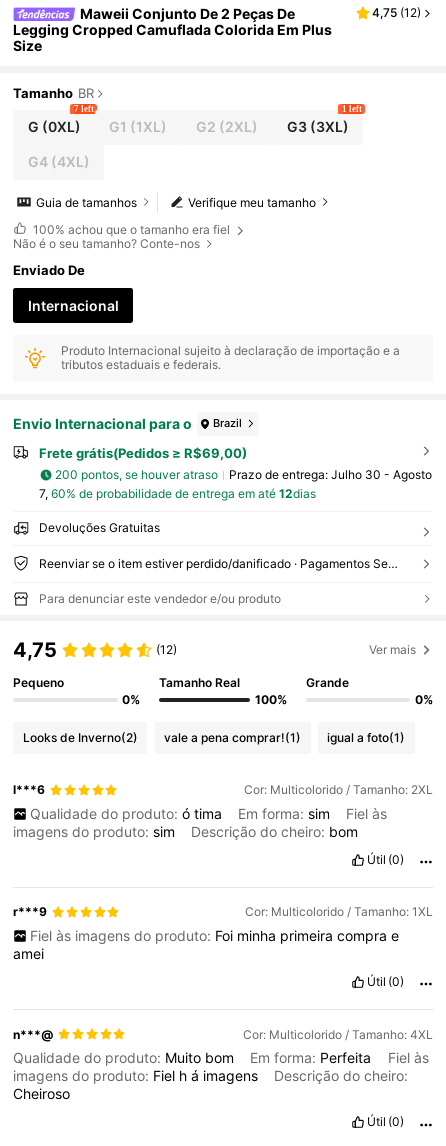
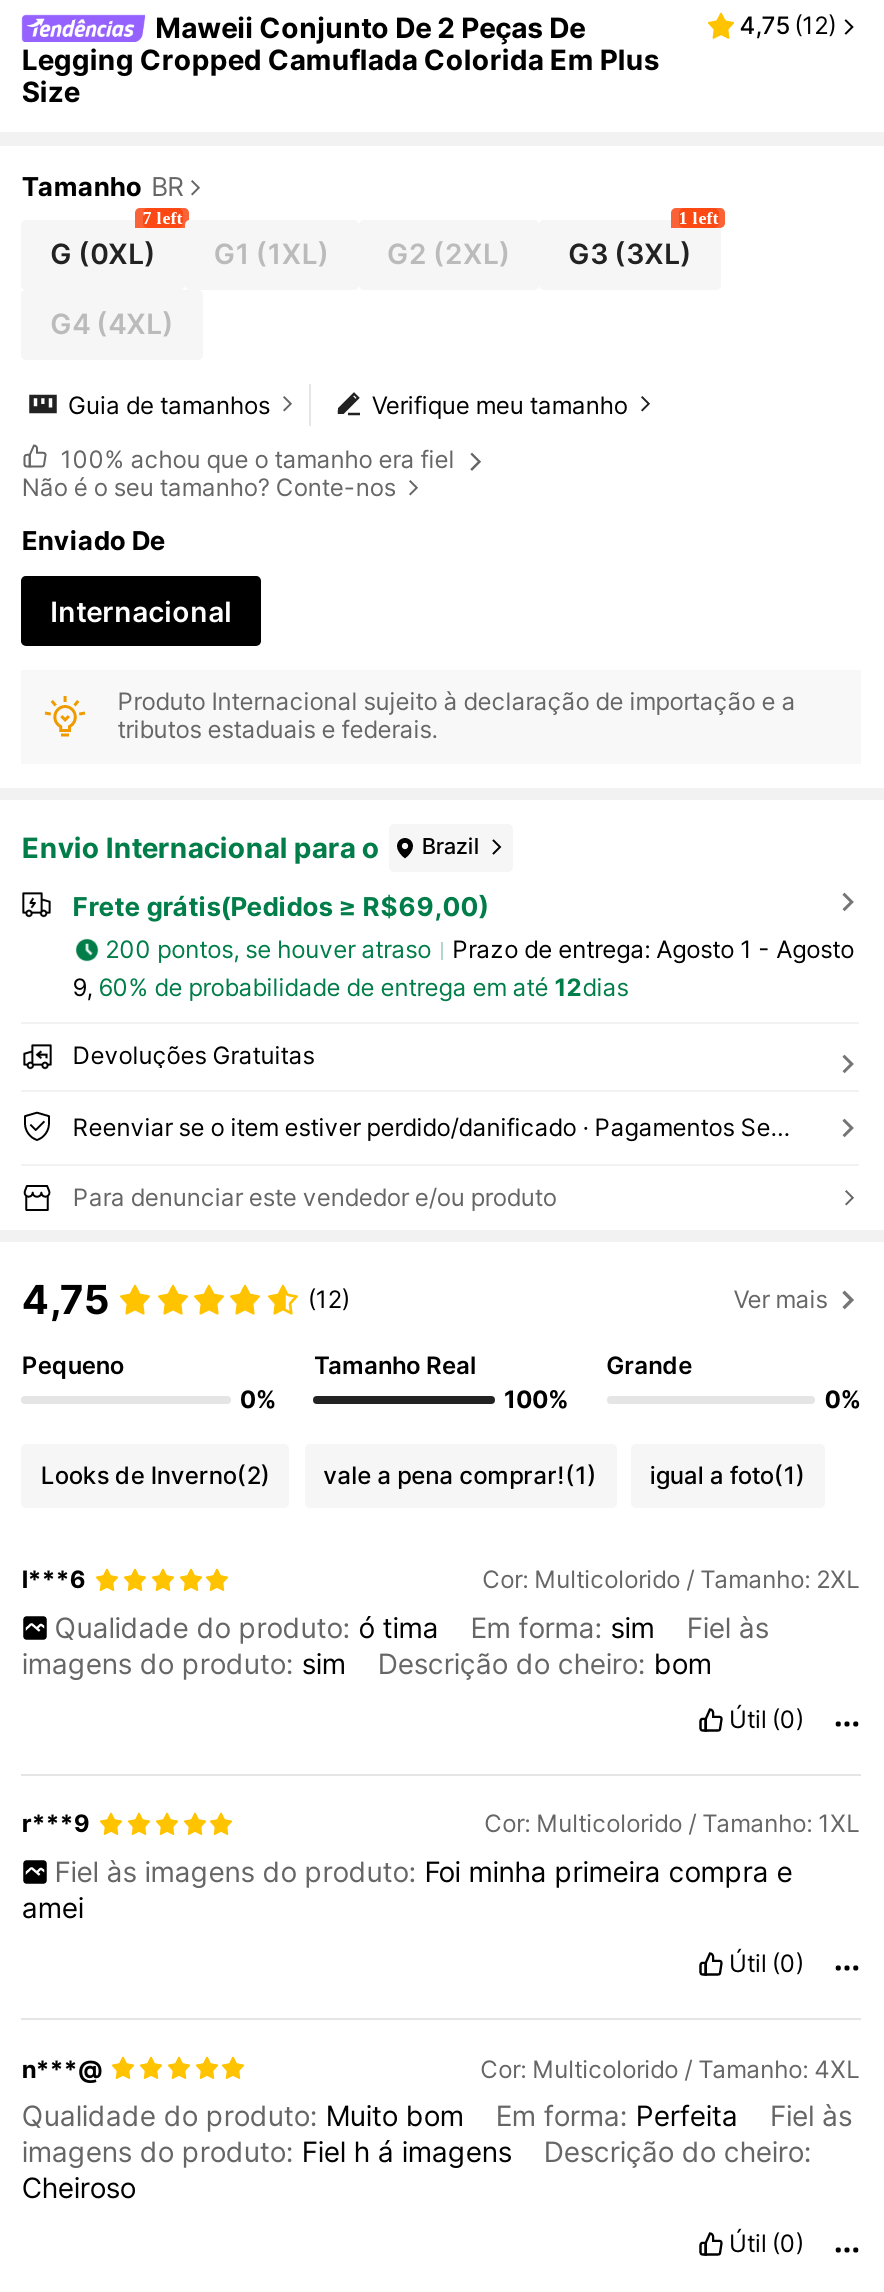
[229,467,432,482] Prazo de entrega: Julho 30 - Agosto -> [452,935,854,965] Prazo de entrega: Agosto 1 - Agosto
[39,486,316,501] 7, 60% de probabilidade de entrega em até 12dias -> [72,972,628,1002] 9, 60% de probabilidade de entrega em até 12dias

